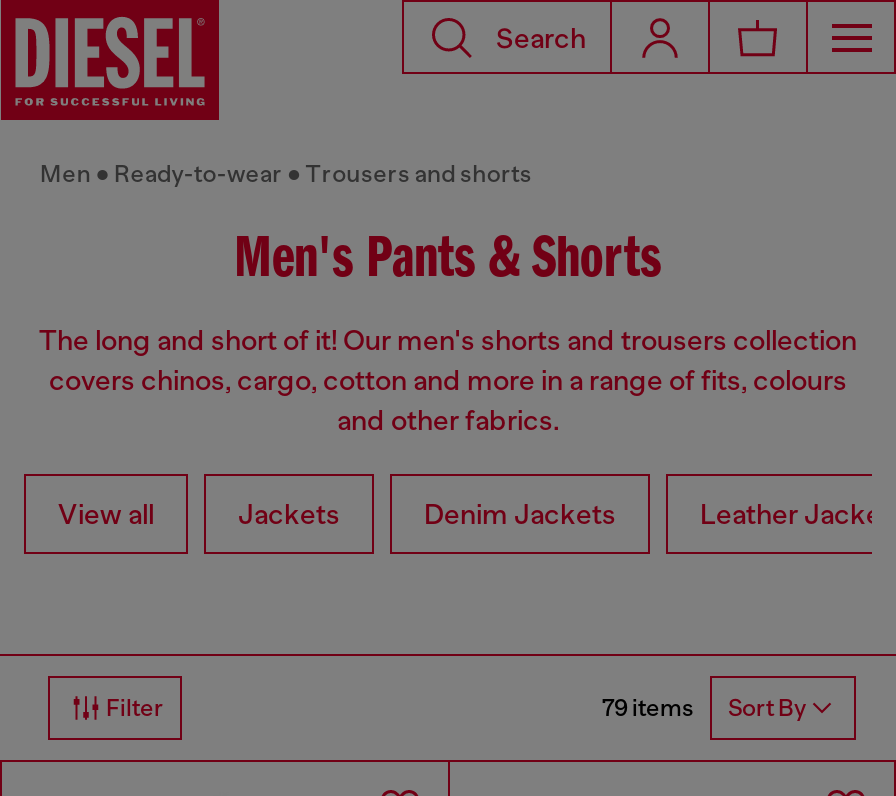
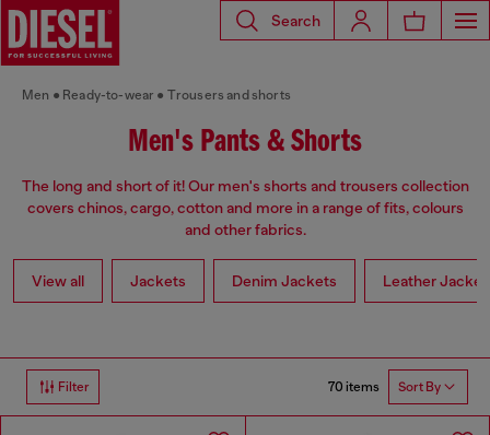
[602,694,806,723] 79 items Sort By -> [328,379,441,395] 70 items Sort By

